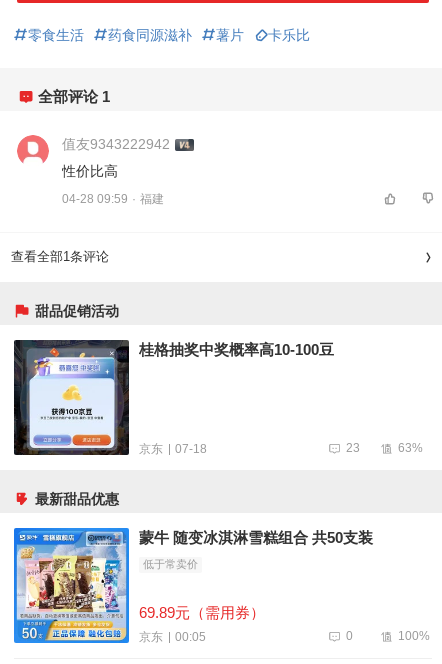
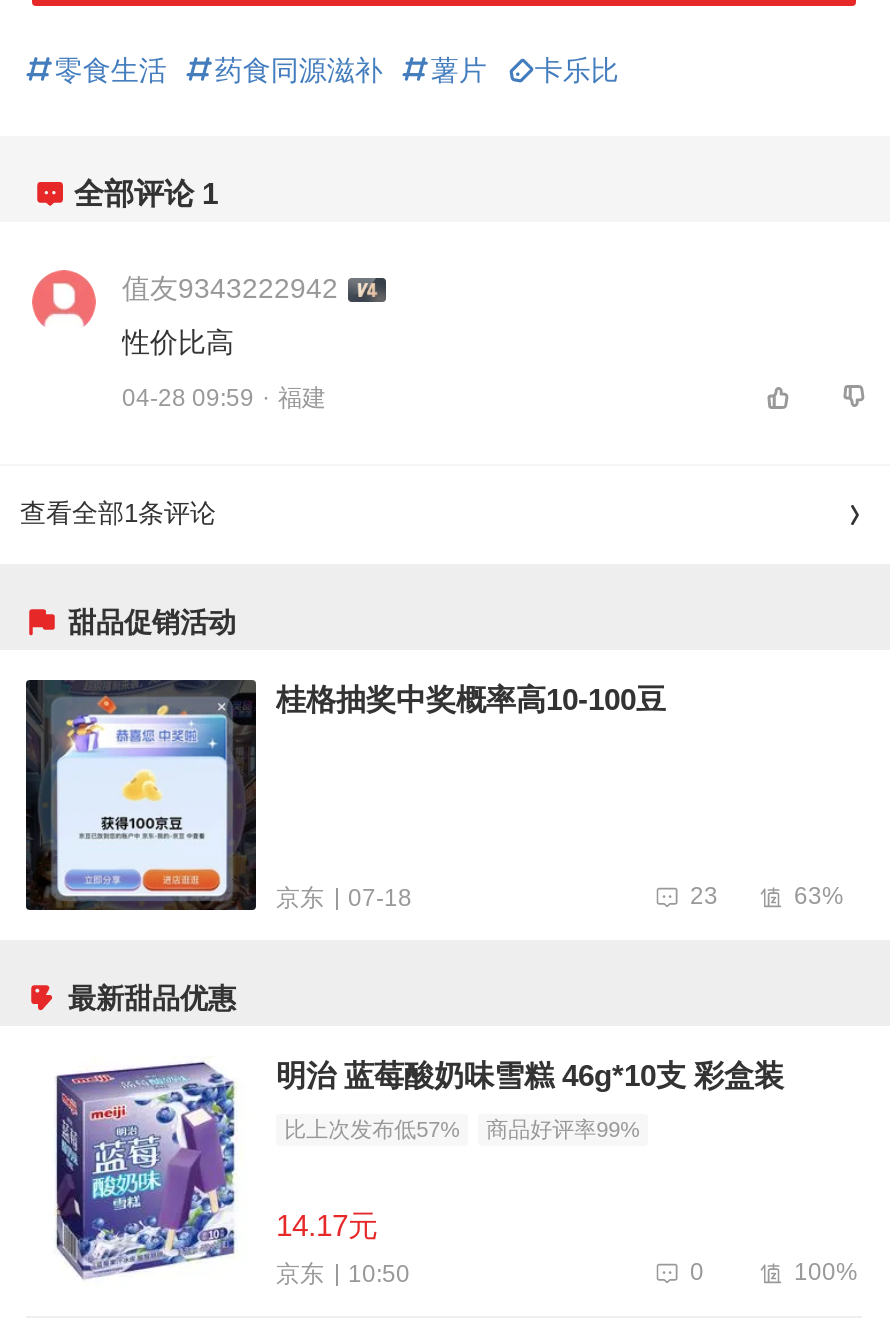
[13,527,373,644] [image] | 蒙牛 随变冰淇淋雪糕组合 共50支装 -> [26,1056,784,1286] [image] | 明治 蓝莓酸奶味雪糕 46g*10支 彩盒装
[143,559,198,571] 低于常卖价 -> [284,1118,640,1142] 比上次发布低57% | 商品好评率99%
[139,604,265,621] 69.89元（需用券） -> [276,1208,378,1242] 14.17元
[139,630,206,644] 京东 00:05 -> [276,1260,410,1289] 京东 10:50

